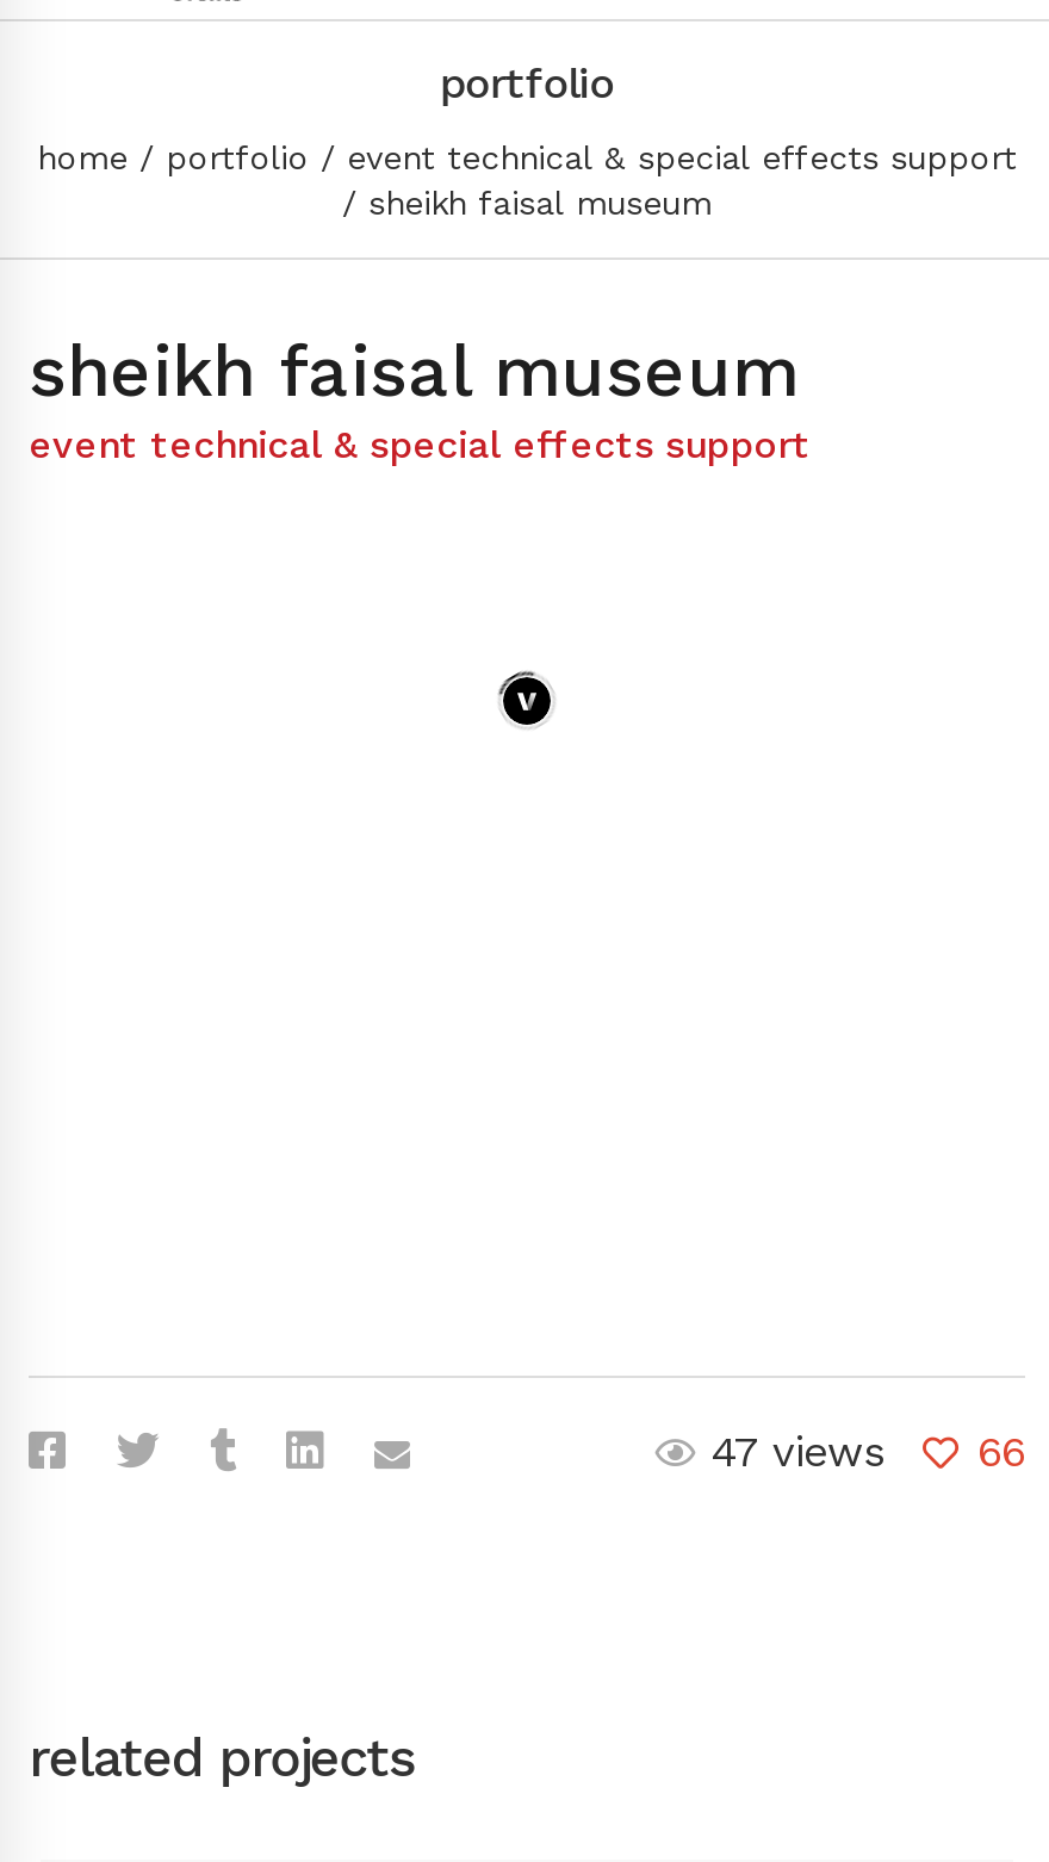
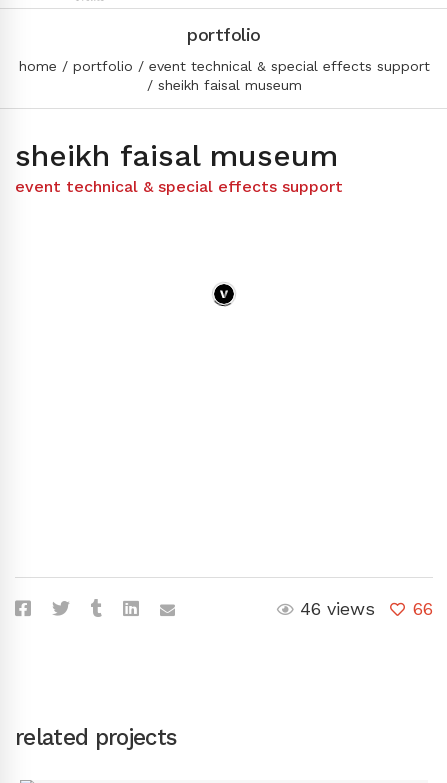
[696,1427,1025,1477] 47 views 66 -> [294,598,433,619] 46 views 66

